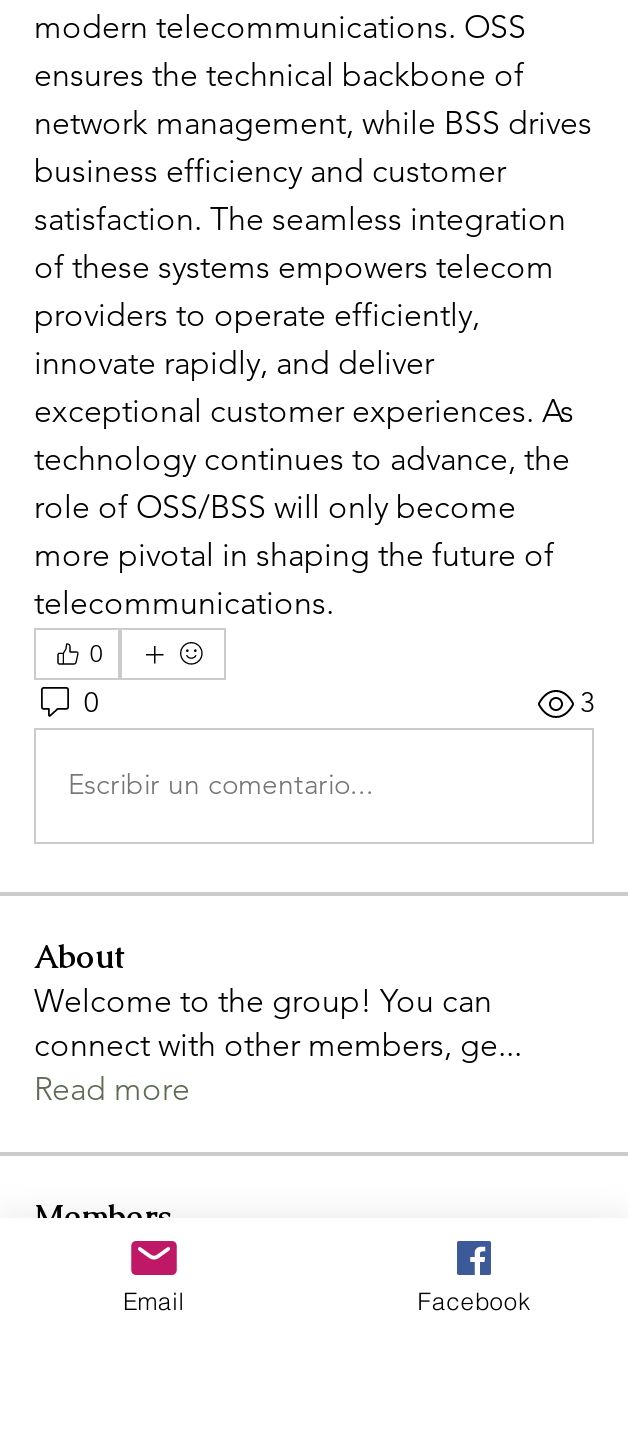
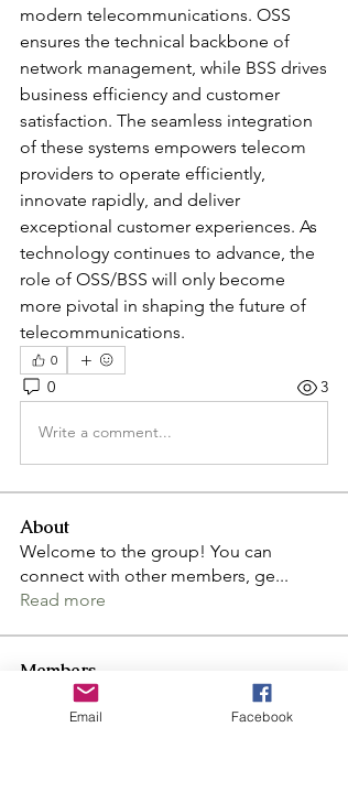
[68,766,374,802] Escribir un comentario... -> [39,422,172,442] Write a comment...

